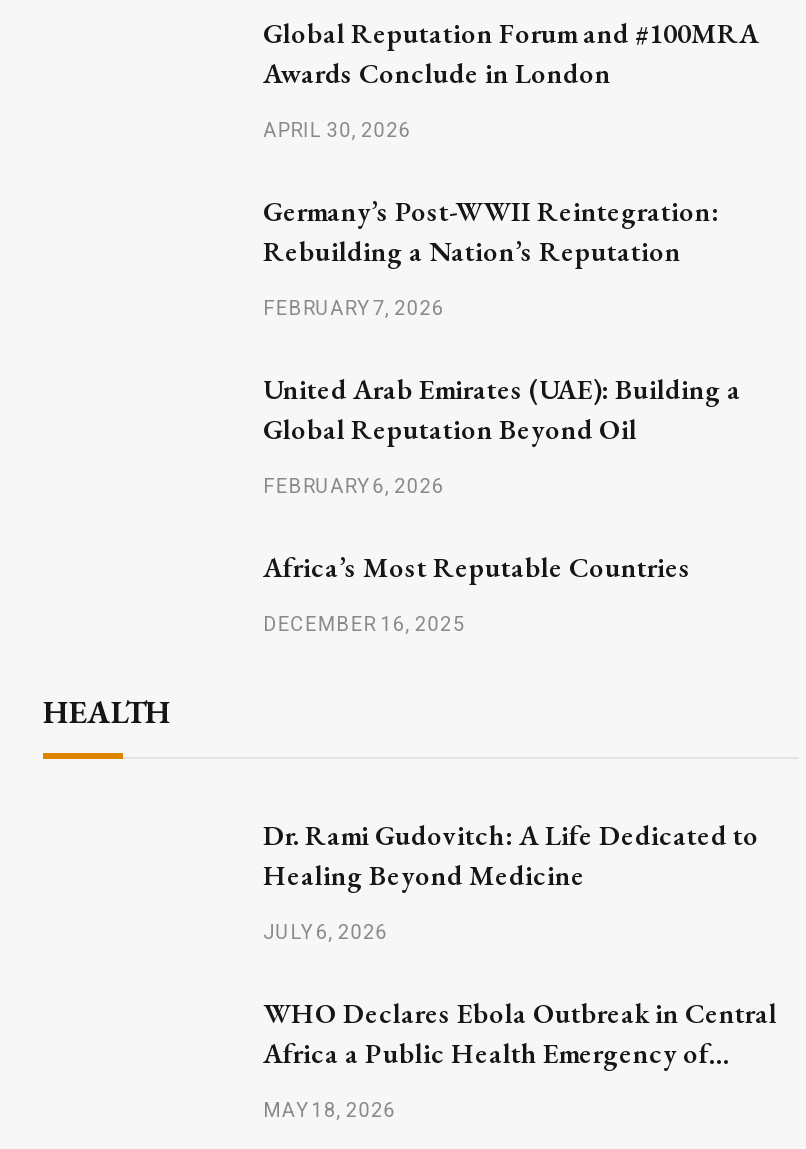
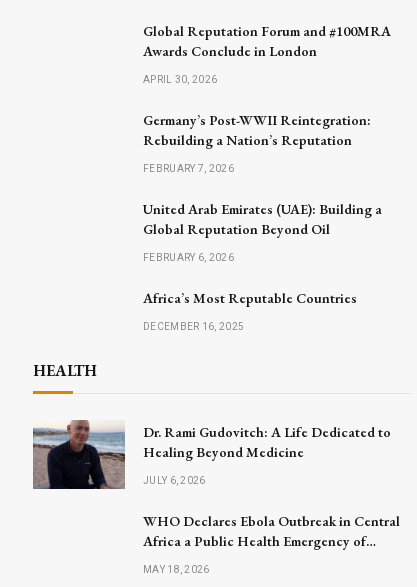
none -> [32,419,126,490] [image]

